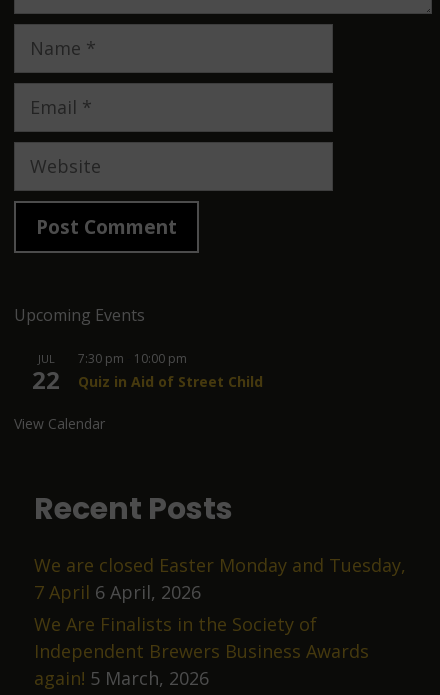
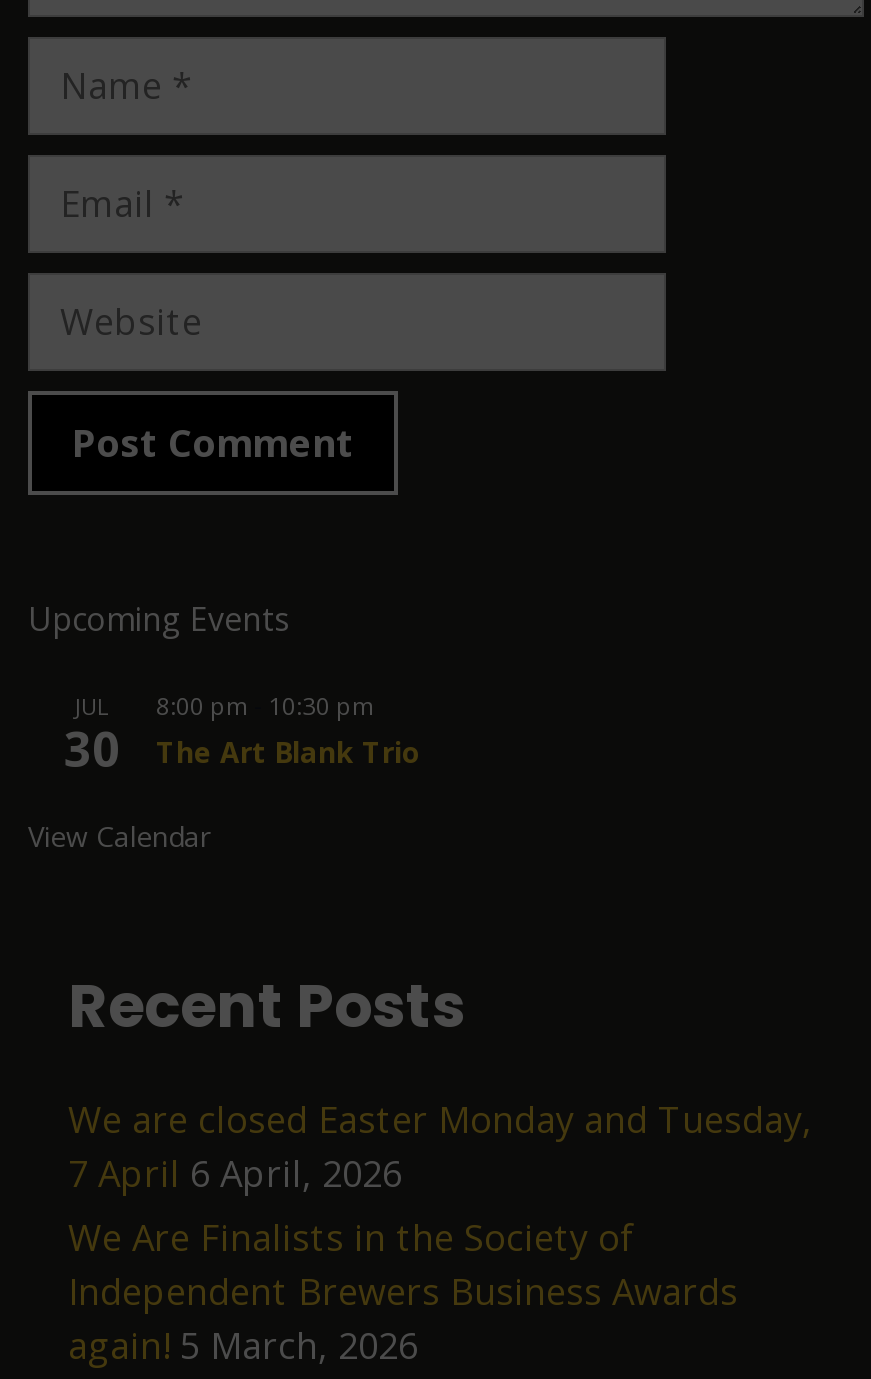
[78,350,263,391] 7:30 pm - 10:00 pm | Quiz in Aid of Street Child -> [156,689,420,771] 8:00 pm - 10:30 pm | The Art Blank Trio
[32,363,60,396] 22 -> [64,715,120,781] 30

